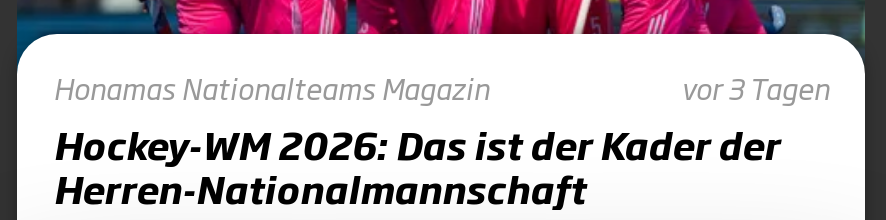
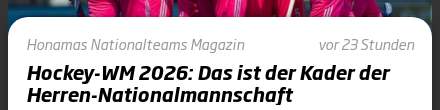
[681,66,829,108] vor 3 Tagen -> [318,33,414,54] vor 23 Stunden

